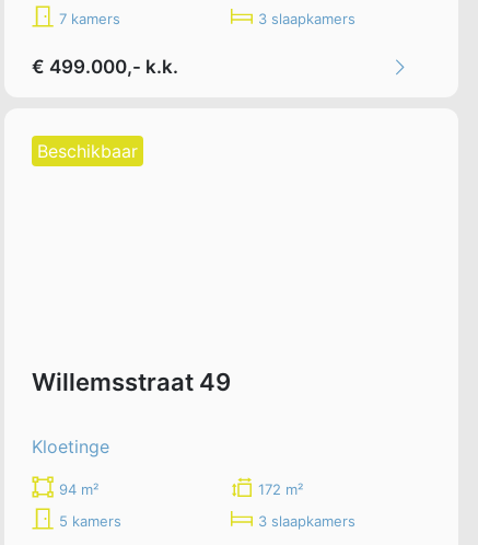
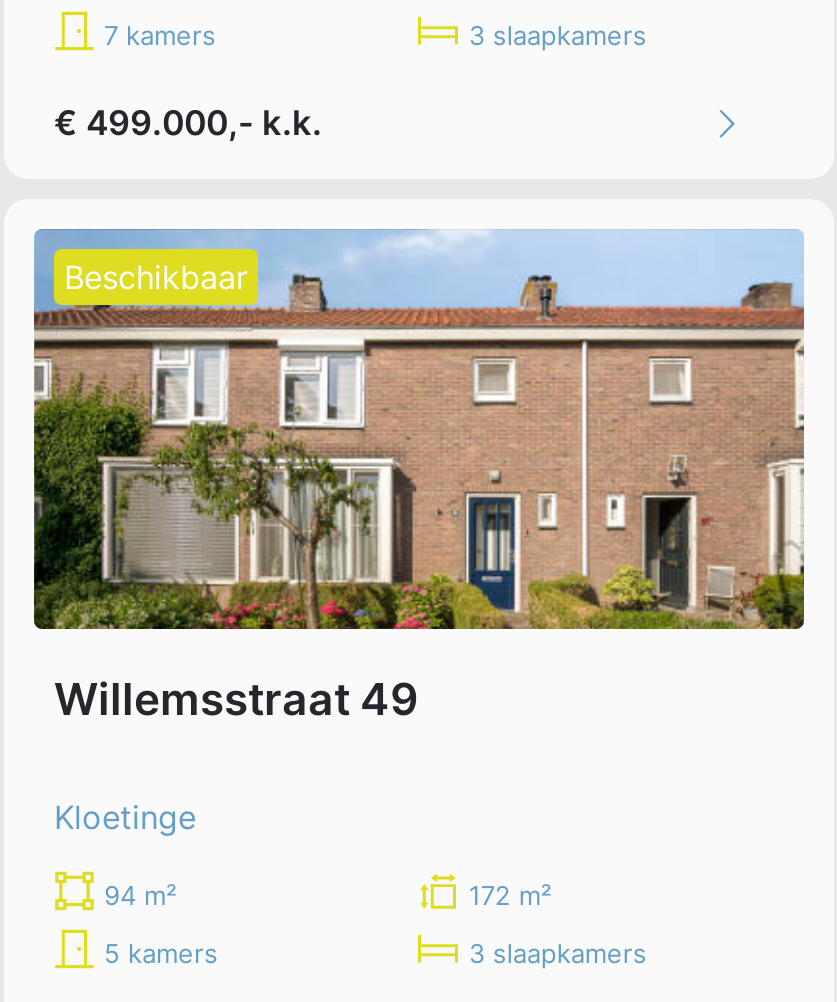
none -> [32,227,806,631] [image]

